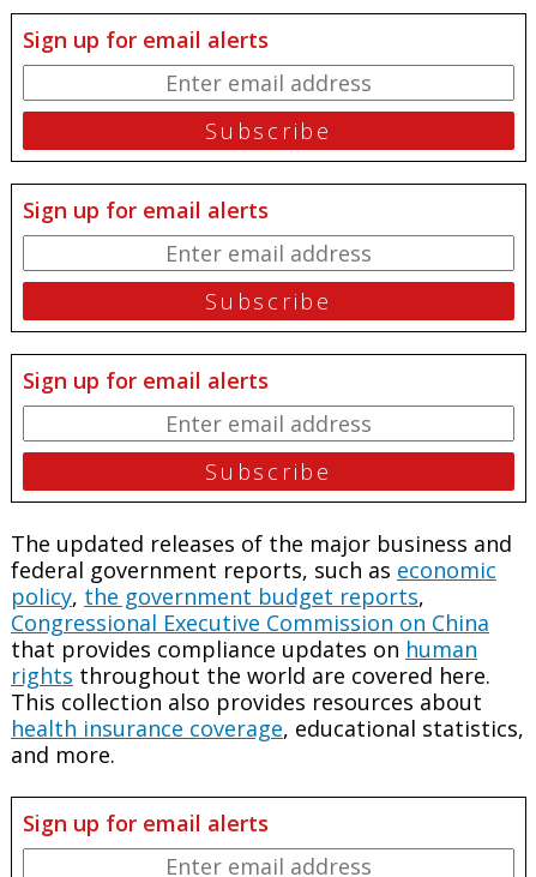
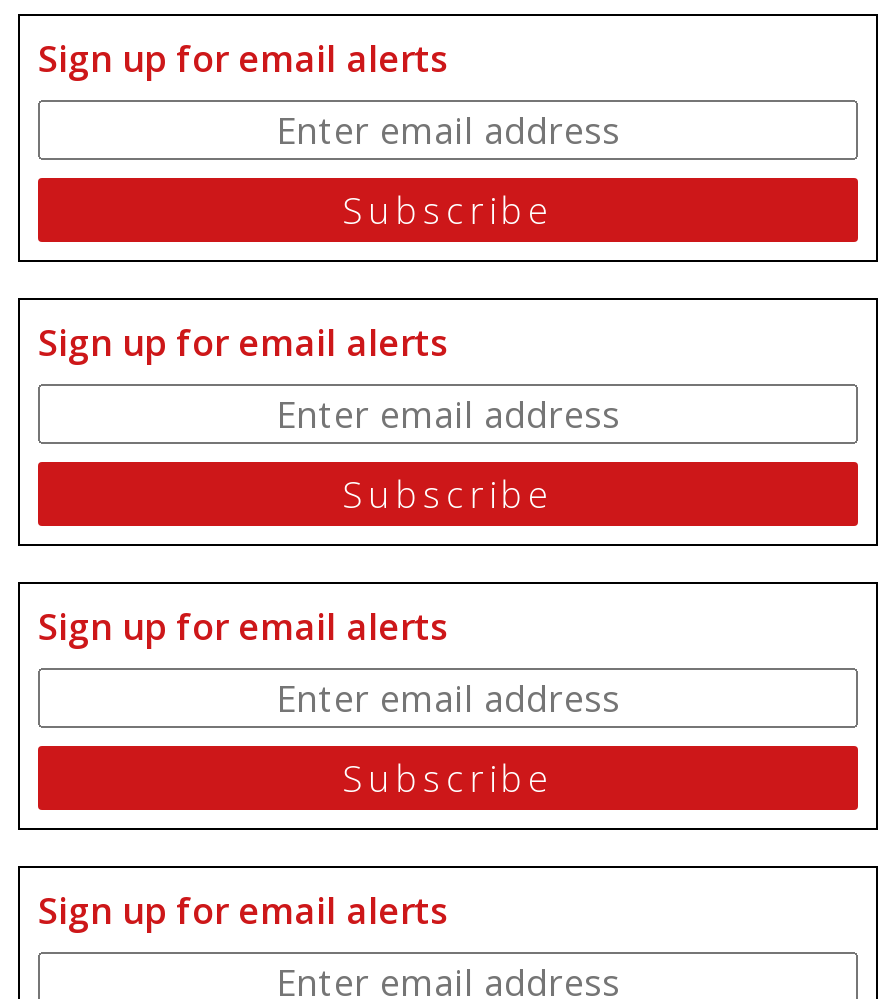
[11,529,524,769] The updated releases of the major business and | federal government reports, such as economic | policy, the government budget reports, | Congressional Executive Commission on China | that provides compliance updates onhuman | rights throughout the world are covered here. | This collection also provides resources about | health insurance coverage, educational statistics, | and more. -> none

